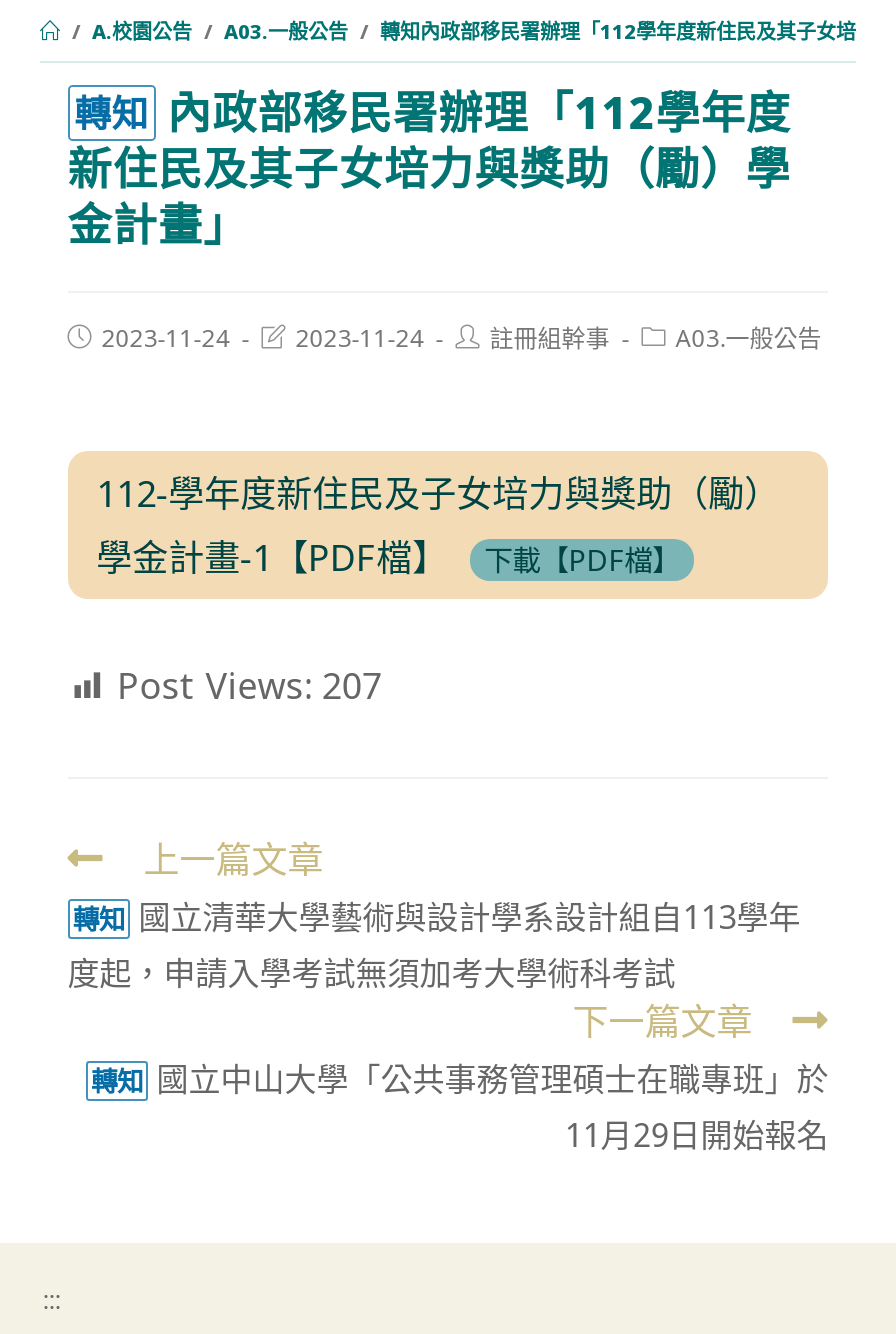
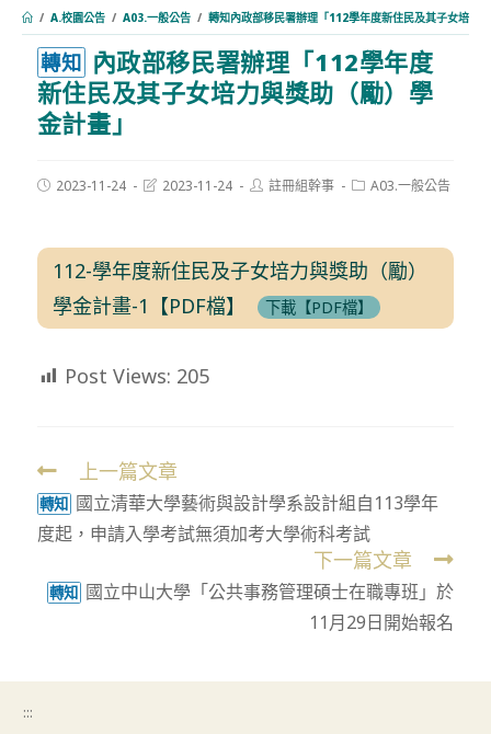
[118,662,382,710] Post Views: 207 -> [64,363,209,389] Post Views: 205

